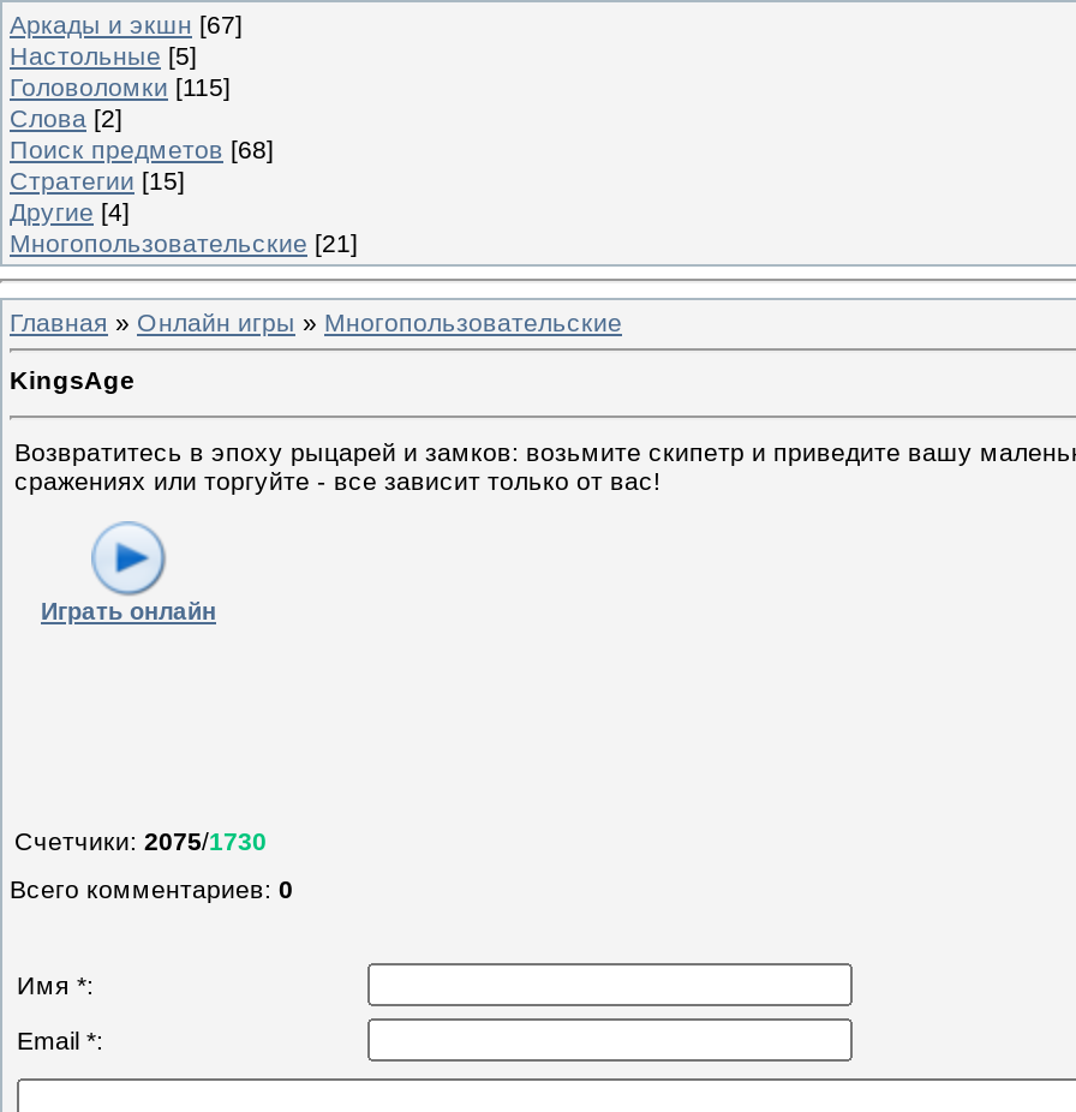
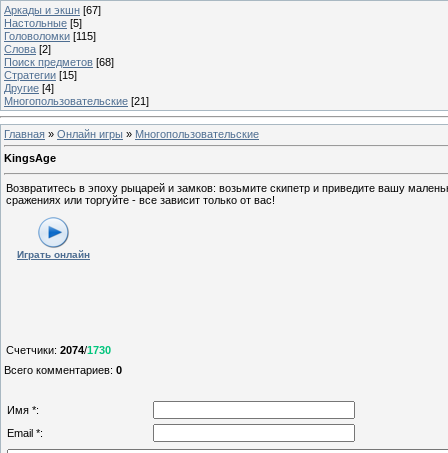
[14,826,267,855] Счетчики: 2075/1730 -> [6,344,111,356] Счетчики: 2074/1730

